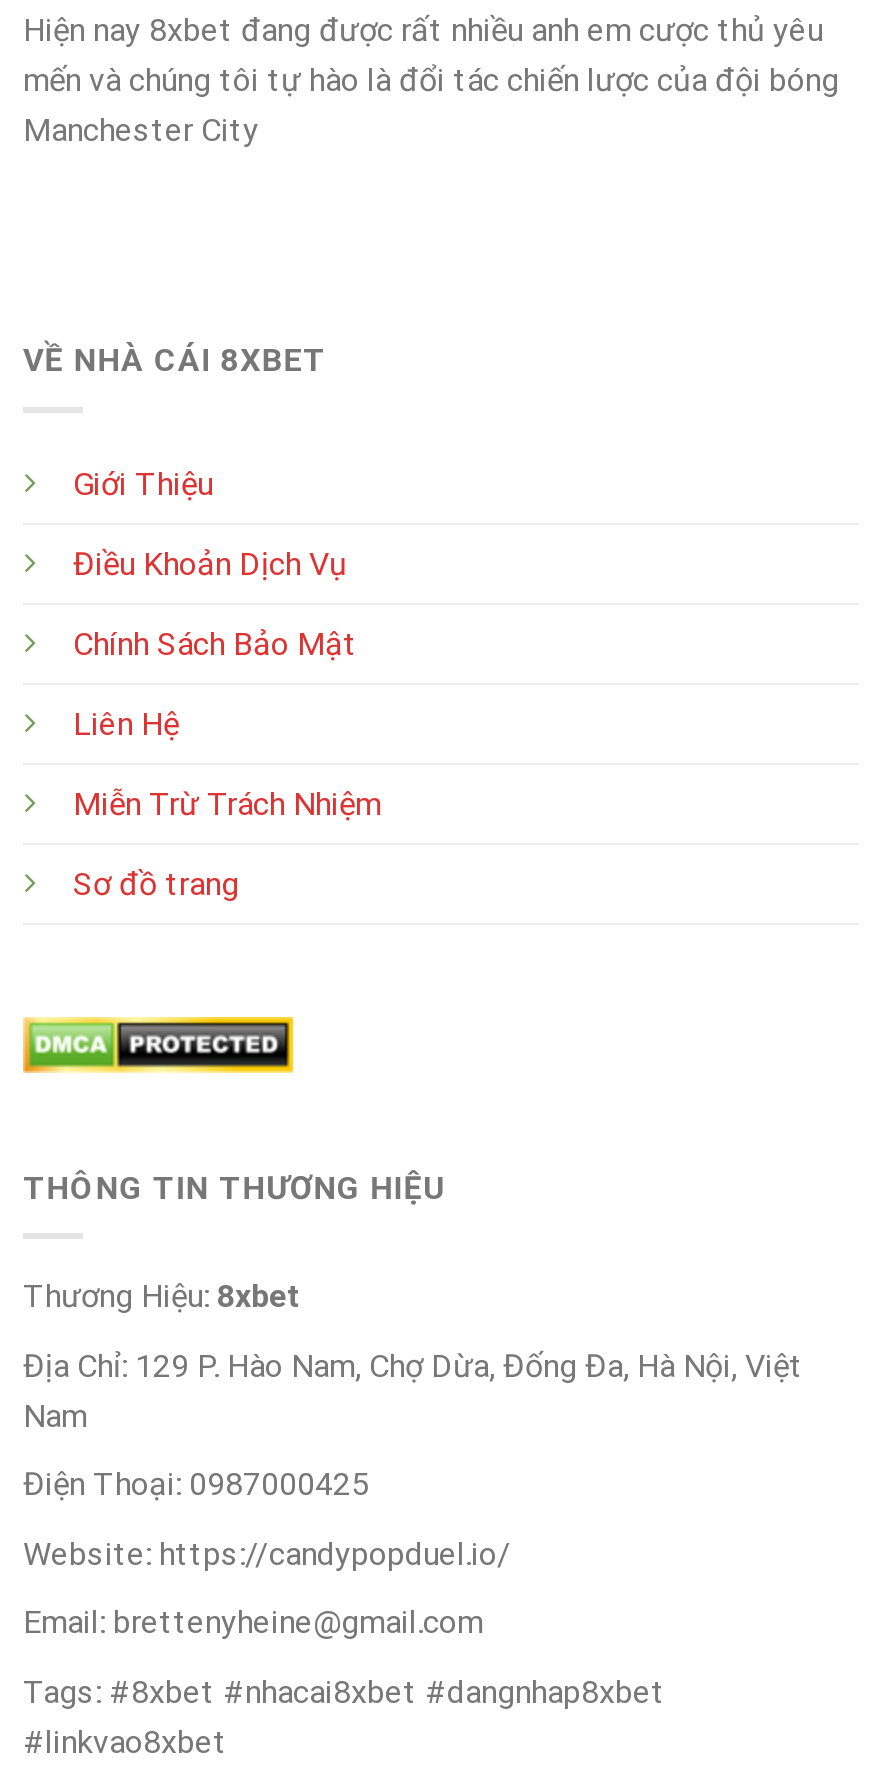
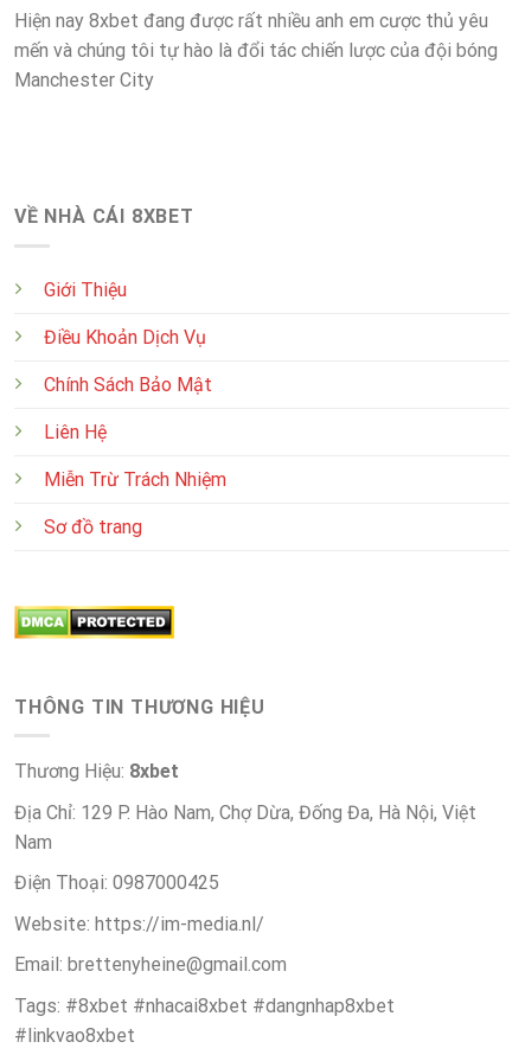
[23,1535,511,1573] Website: https://candypopduel.io/ -> [14,913,264,935] Website: https://im-media.nl/

